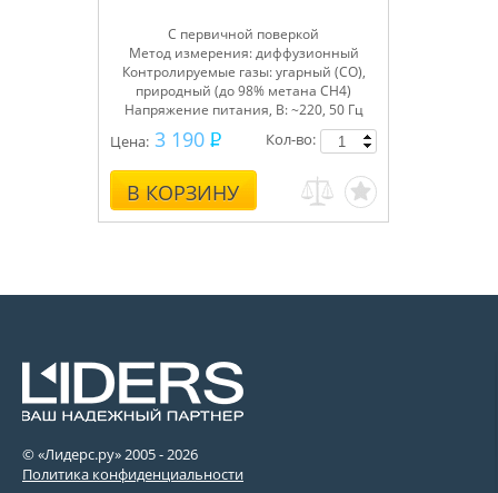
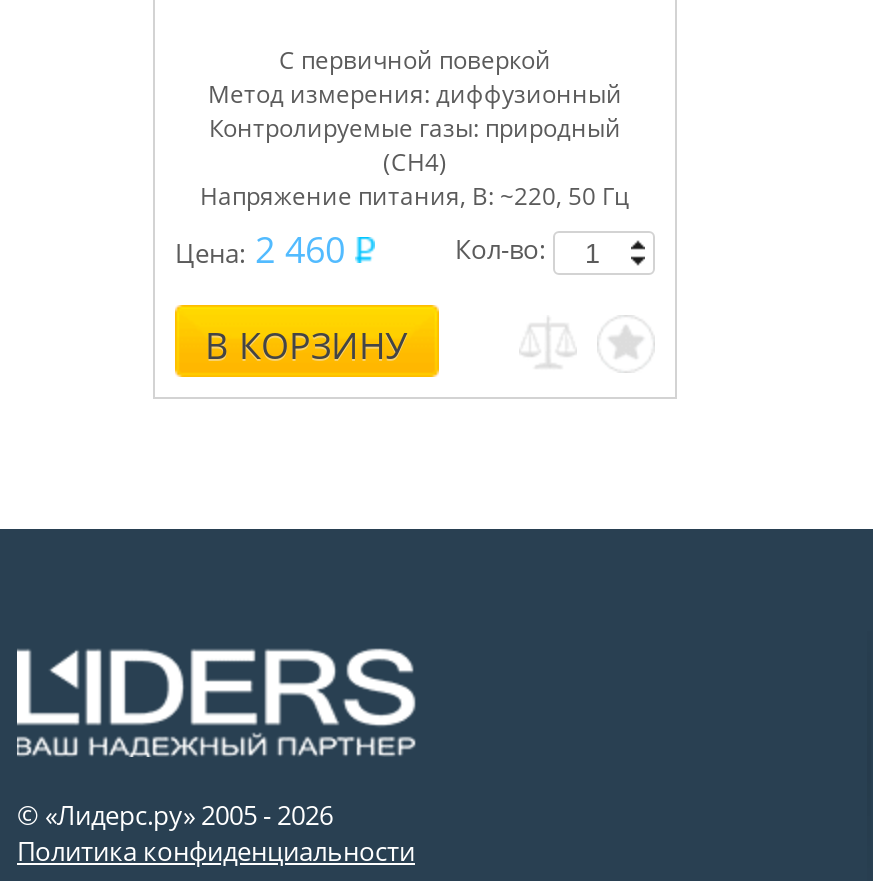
[122,62,365,100] Контролируемые газы: угарный (СО), | природный (до 98% метана СН4) -> [209,111,621,179] Контролируемые газы: природный | (СН4)
[110,126,205,152] Цена: 3 190 -> [175,225,345,273] Цена: 2 460

